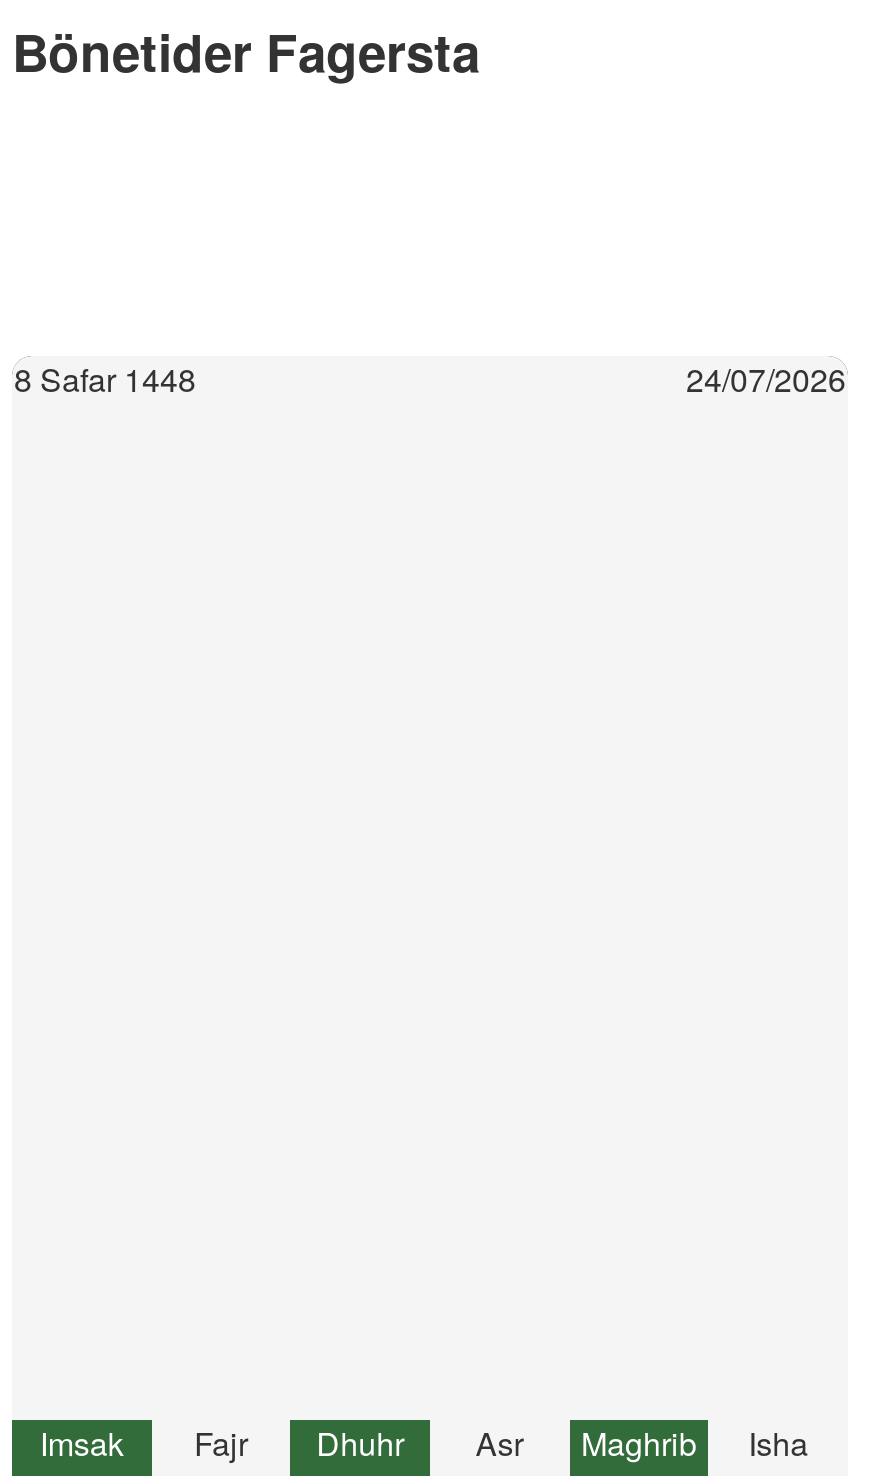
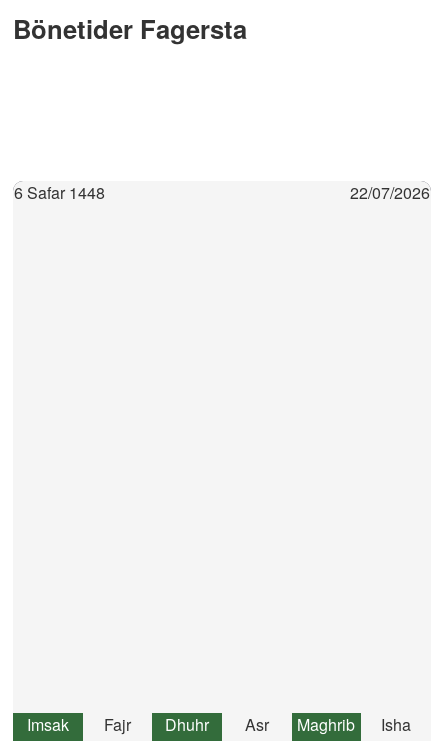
[14,356,196,402] 8 Safar 1448 -> [14,181,105,204] 6 Safar 1448
[686,356,846,402] 24/07/2026 -> [350,181,430,204] 22/07/2026

